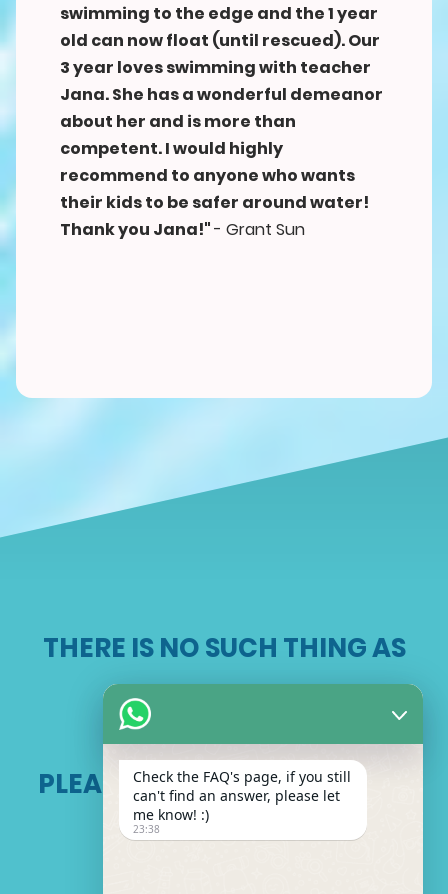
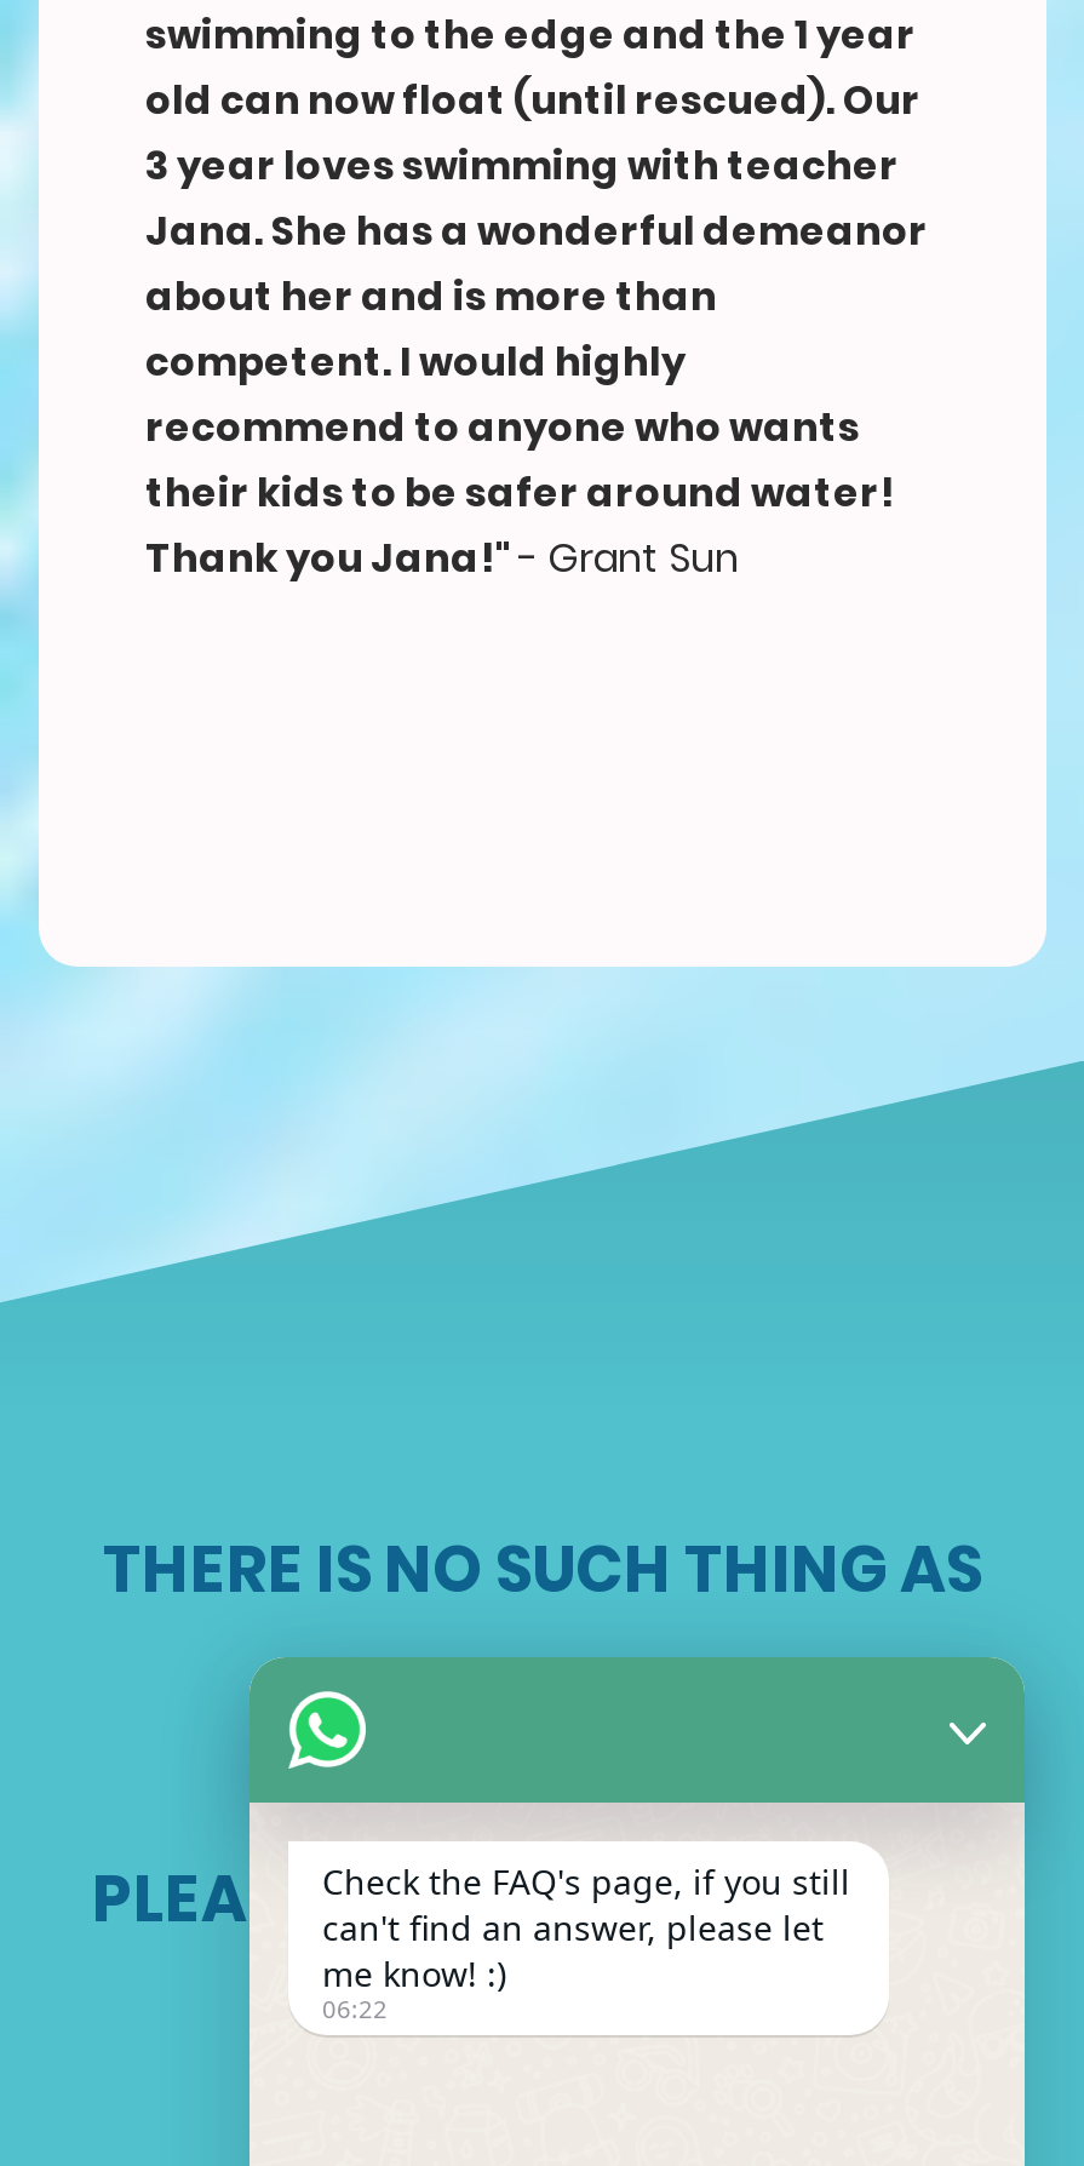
[133,822,160,836] 23:38 -> [322,1991,388,2025] 06:22

